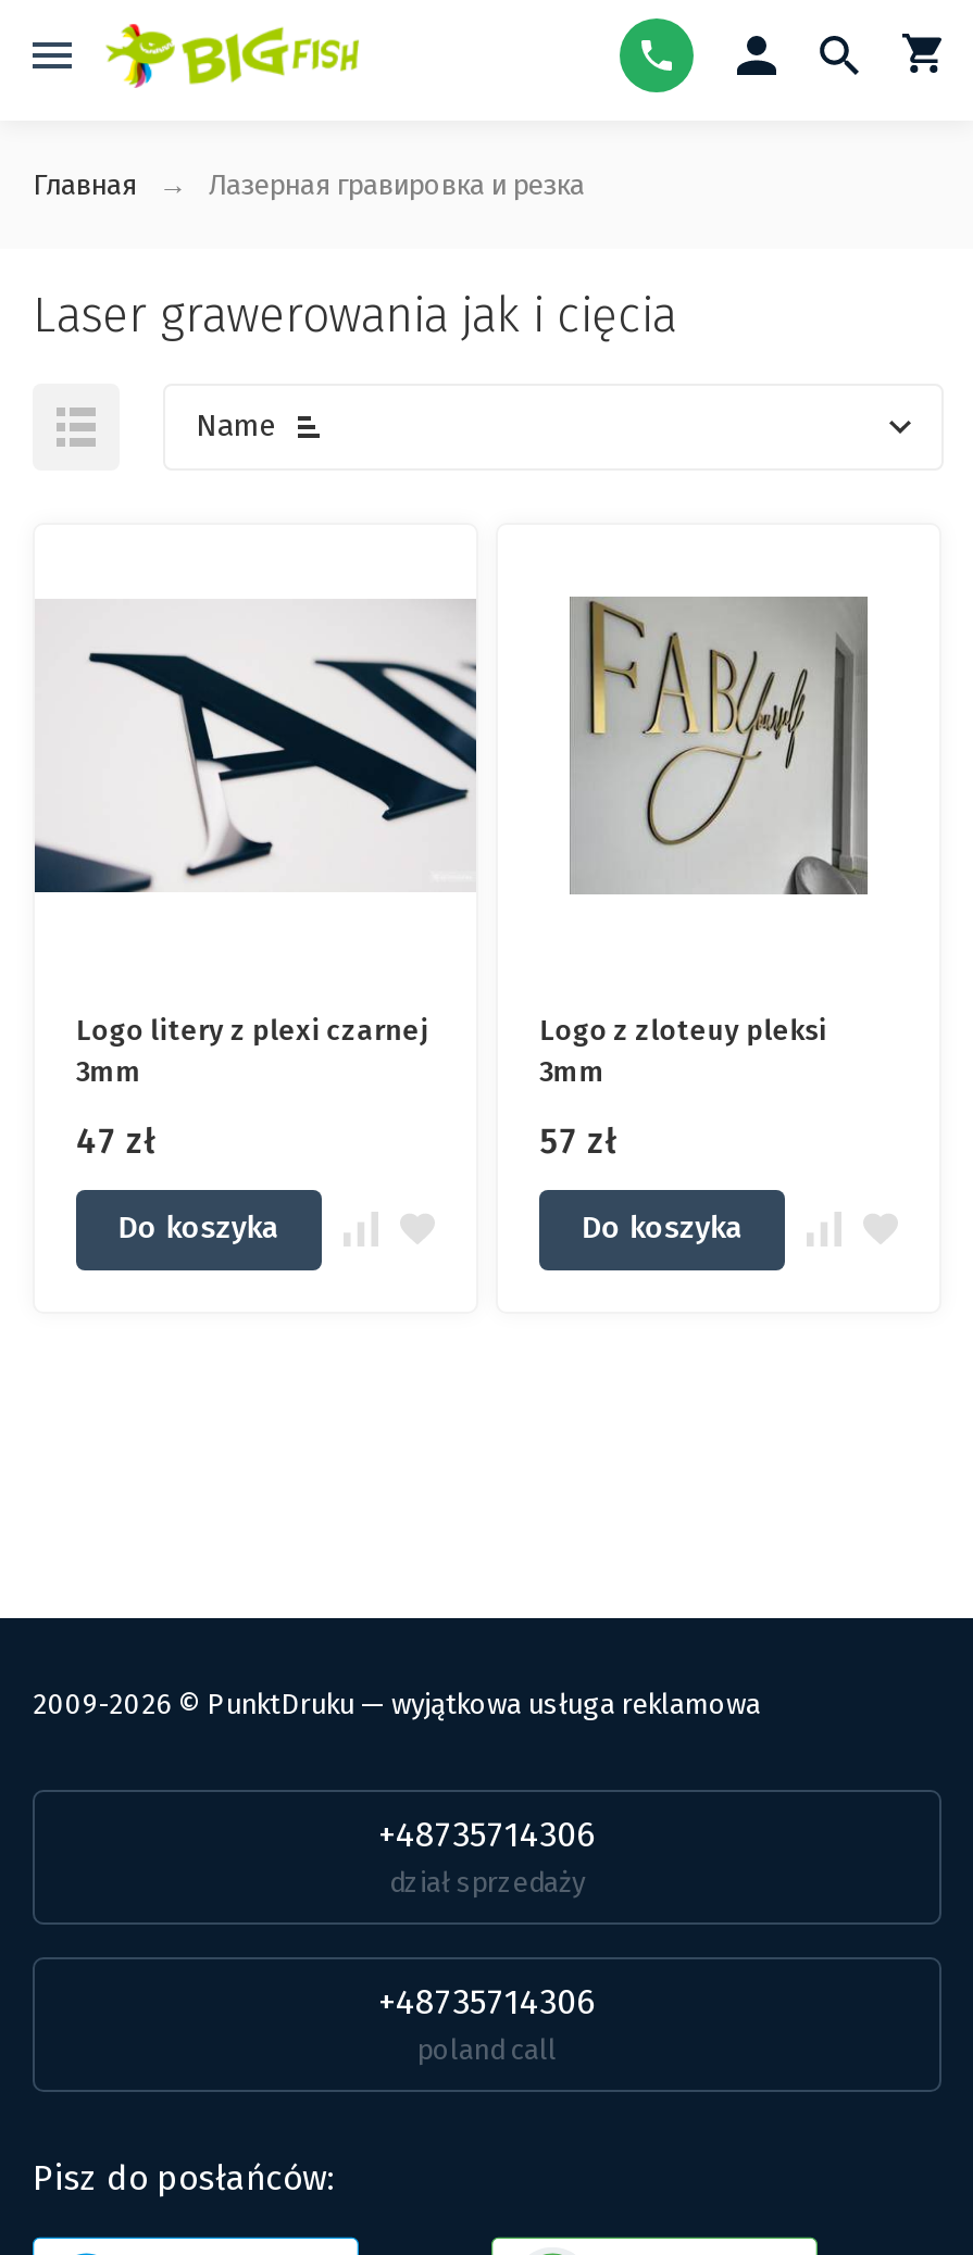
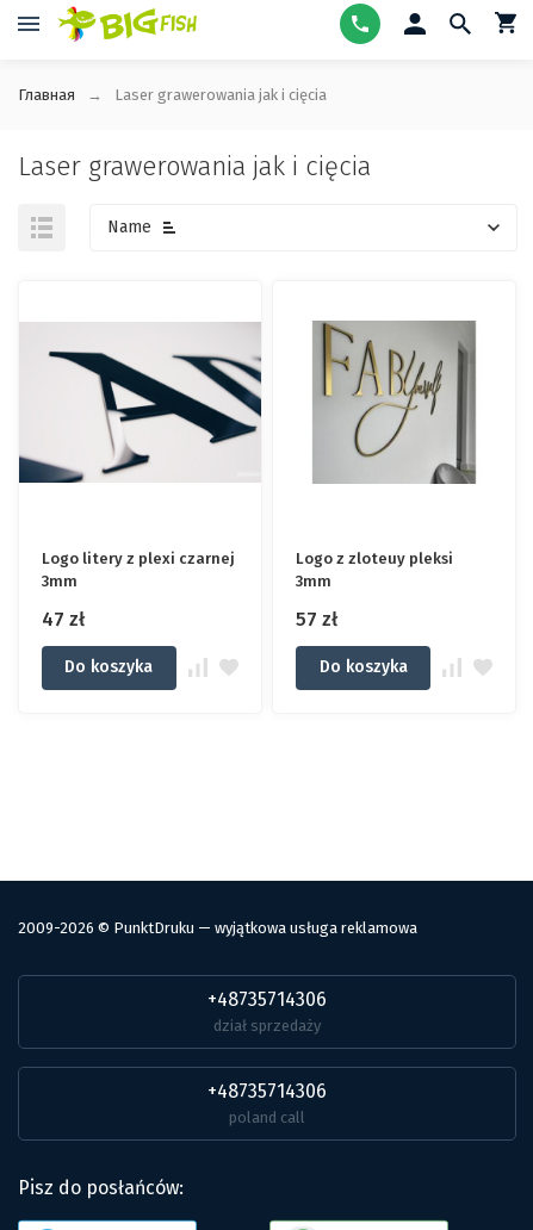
[209,168,585,201] Лазерная гравировка и резка -> [114,86,327,104] Laser grawerowania jak i cięcia

